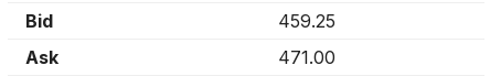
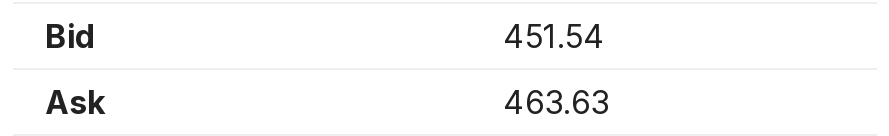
[278,10,335,32] 459.25 -> [503,16,605,56] 451.54
[278,46,335,68] 471.00 -> [503,82,609,122] 463.63

